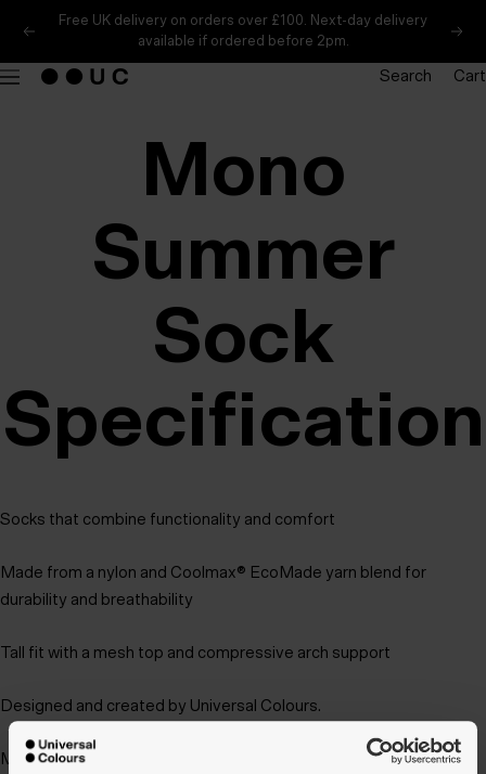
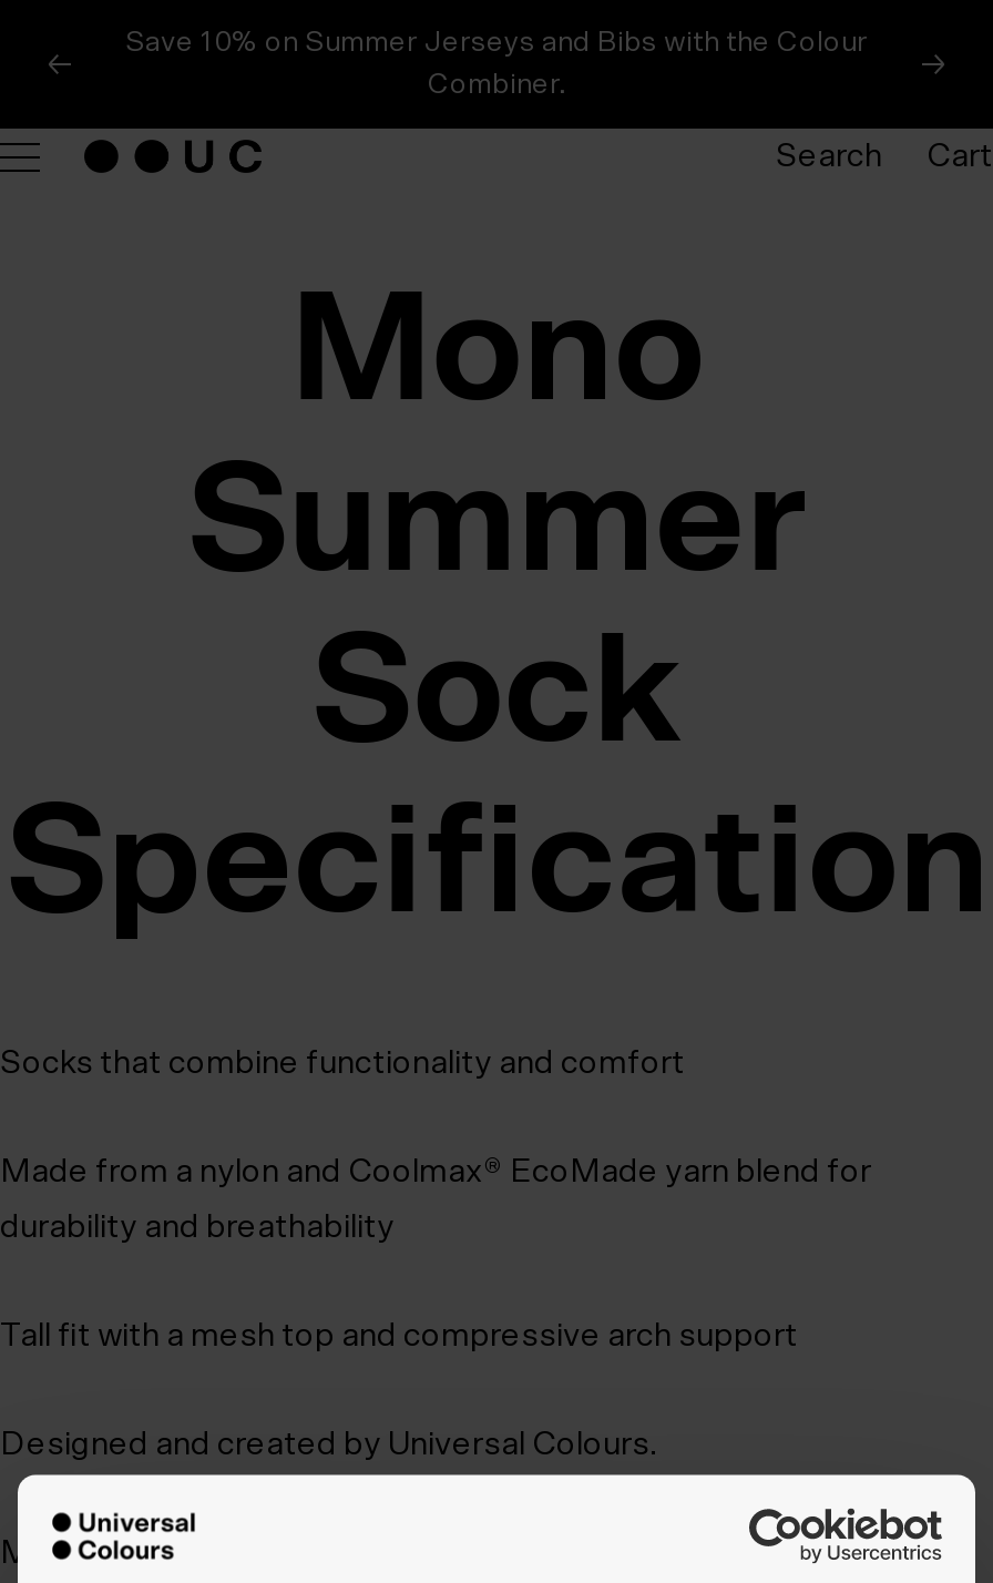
[59,14,427,28] Free UK delivery on orders over £100. Next-day delivery -> [125,29,868,58] Save 10% on Summer Jerseys and Bibs with the Colour
[137,35,349,49] available if ordered before 2pm. -> [428,71,565,100] Combiner.

